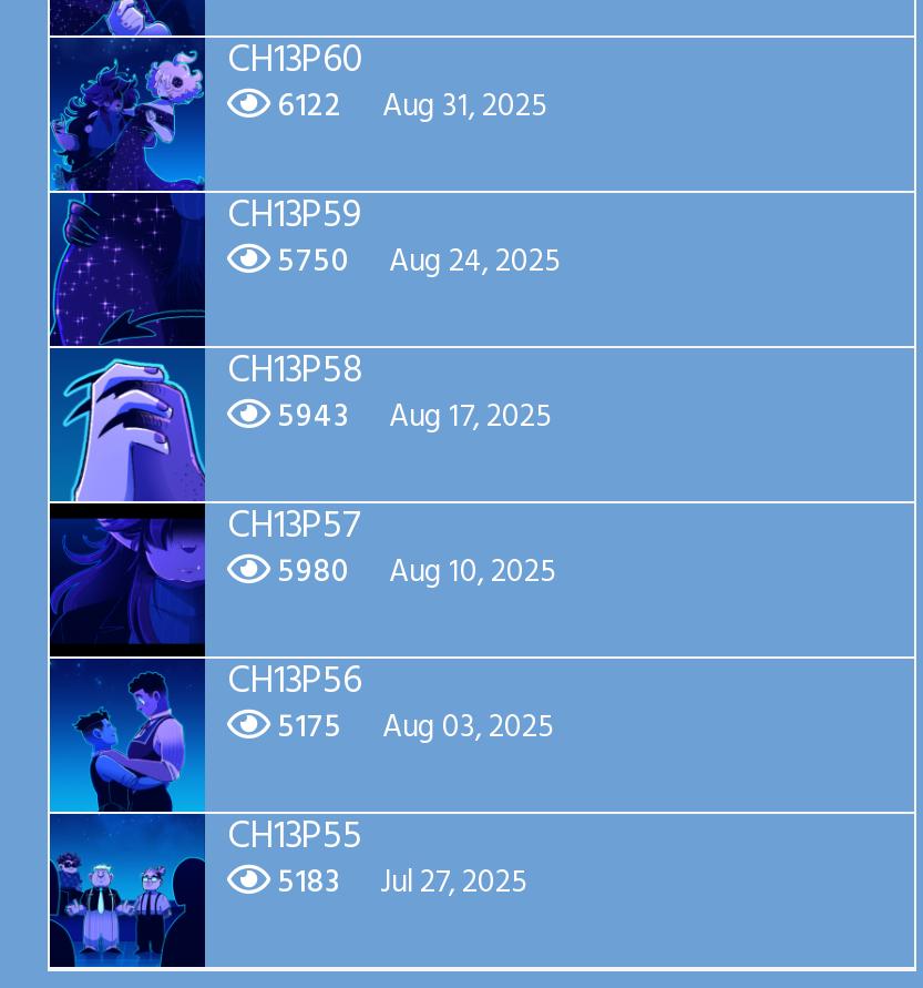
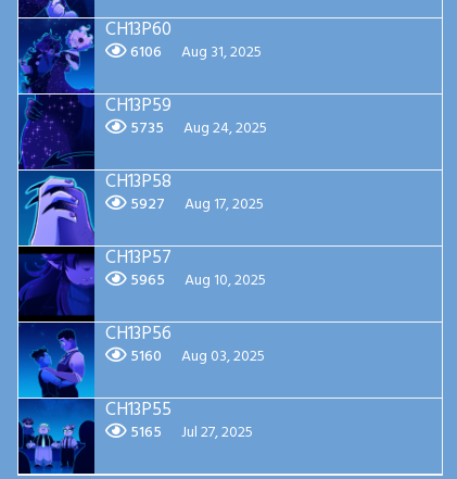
[271,82,546,133] 6122 Aug 31, 2025 -> [127,40,262,65] 6106 Aug 31, 2025
[271,237,560,288] 5750 Aug 24, 2025 -> [127,116,267,141] 5735 Aug 24, 2025
[271,393,551,444] 5943 Aug 17, 2025 -> [127,192,264,217] 5927 Aug 17, 2025
[271,548,555,599] 5980 Aug 10, 2025 -> [127,268,266,293] 5965 Aug 10, 2025
[271,703,553,754] 5175 Aug 03, 2025 -> [127,344,265,369] 5160 Aug 03, 2025
[271,858,526,909] 5183 Jul 27, 2025 -> [127,420,253,445] 5165 Jul 27, 2025

